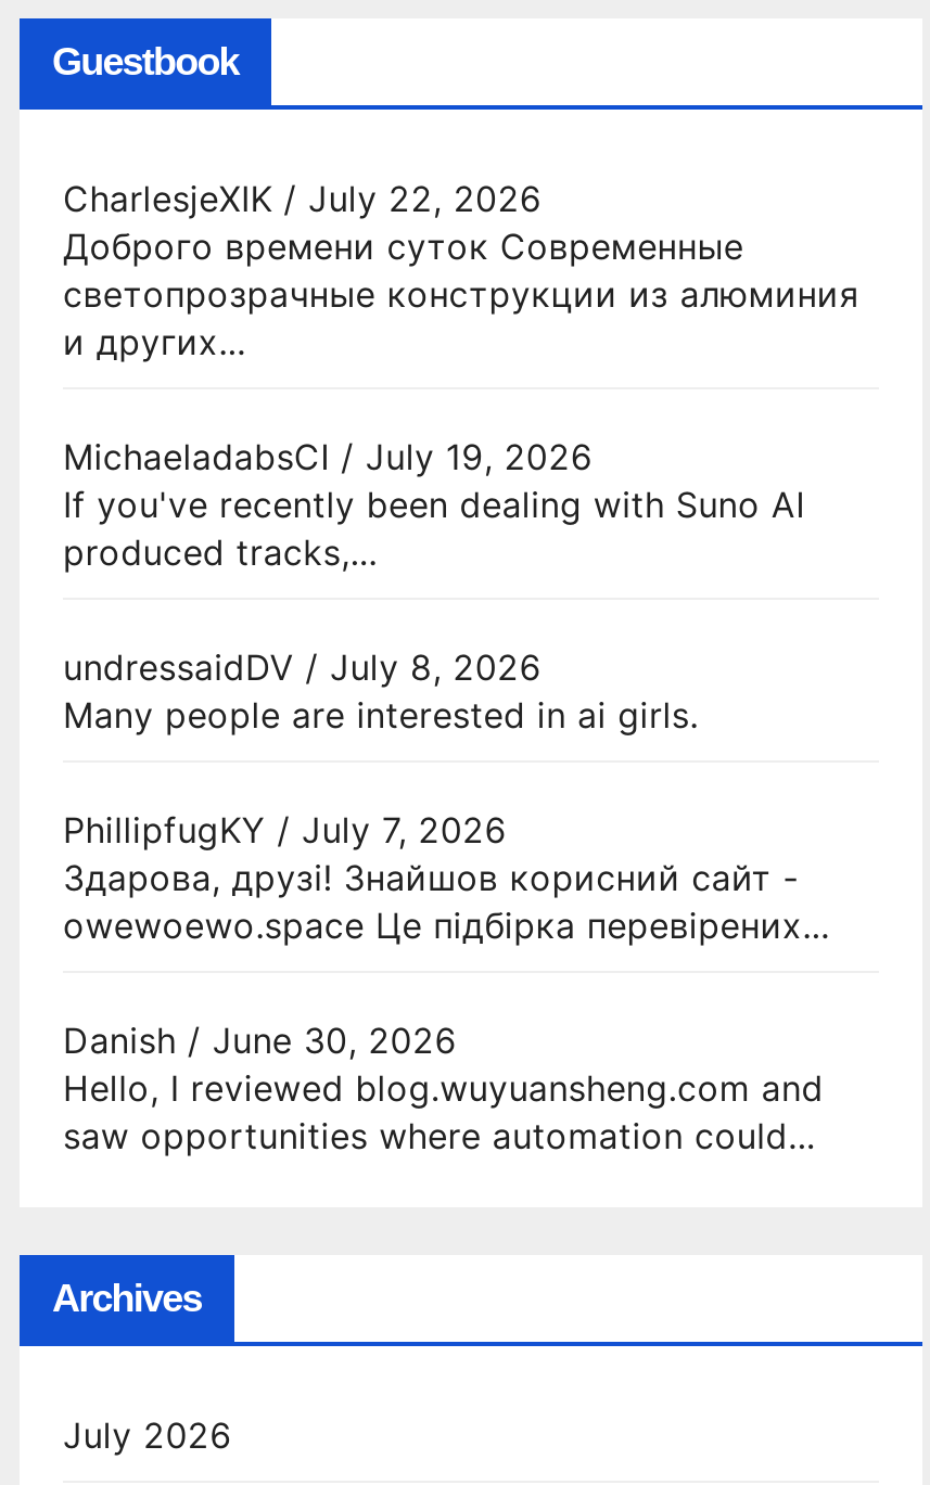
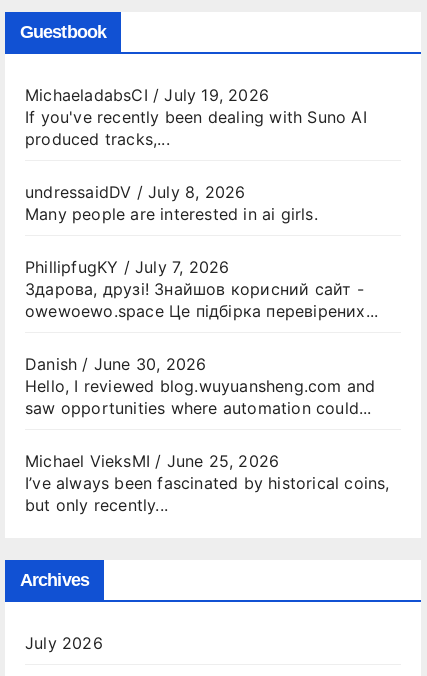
[63,176,859,363] CharlesjeXIK / July 22, 2026 | Доброго времени суток Современные | светопрозрачные конструкции из алюминия | и других... -> none
moved [63,434,830,1157] -> [25,85,378,418]: MichaeladabsCI / July 19, 2026 | If you've recently been dealing with Suno AI | produced tracks,... | ... | Hello, I reviewed blog.wuyuansheng.com and | saw opportunities where automation could...
none -> [25,451,390,515] Michael VieksMI / June 25, 2026 | I’ve always been fascinated by historical coins, | but only recently...

